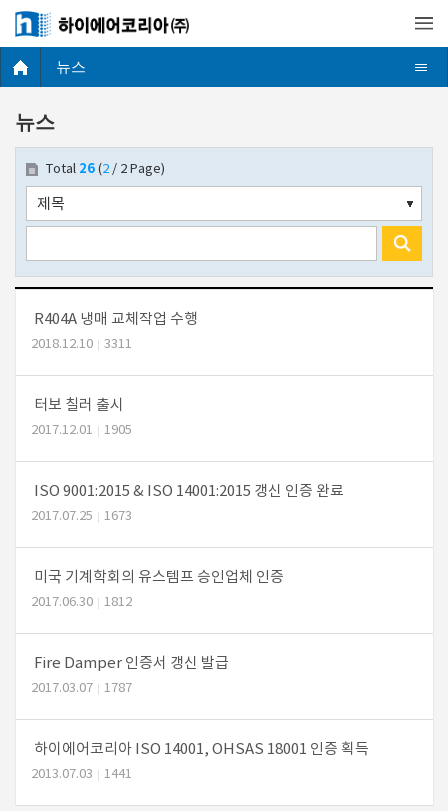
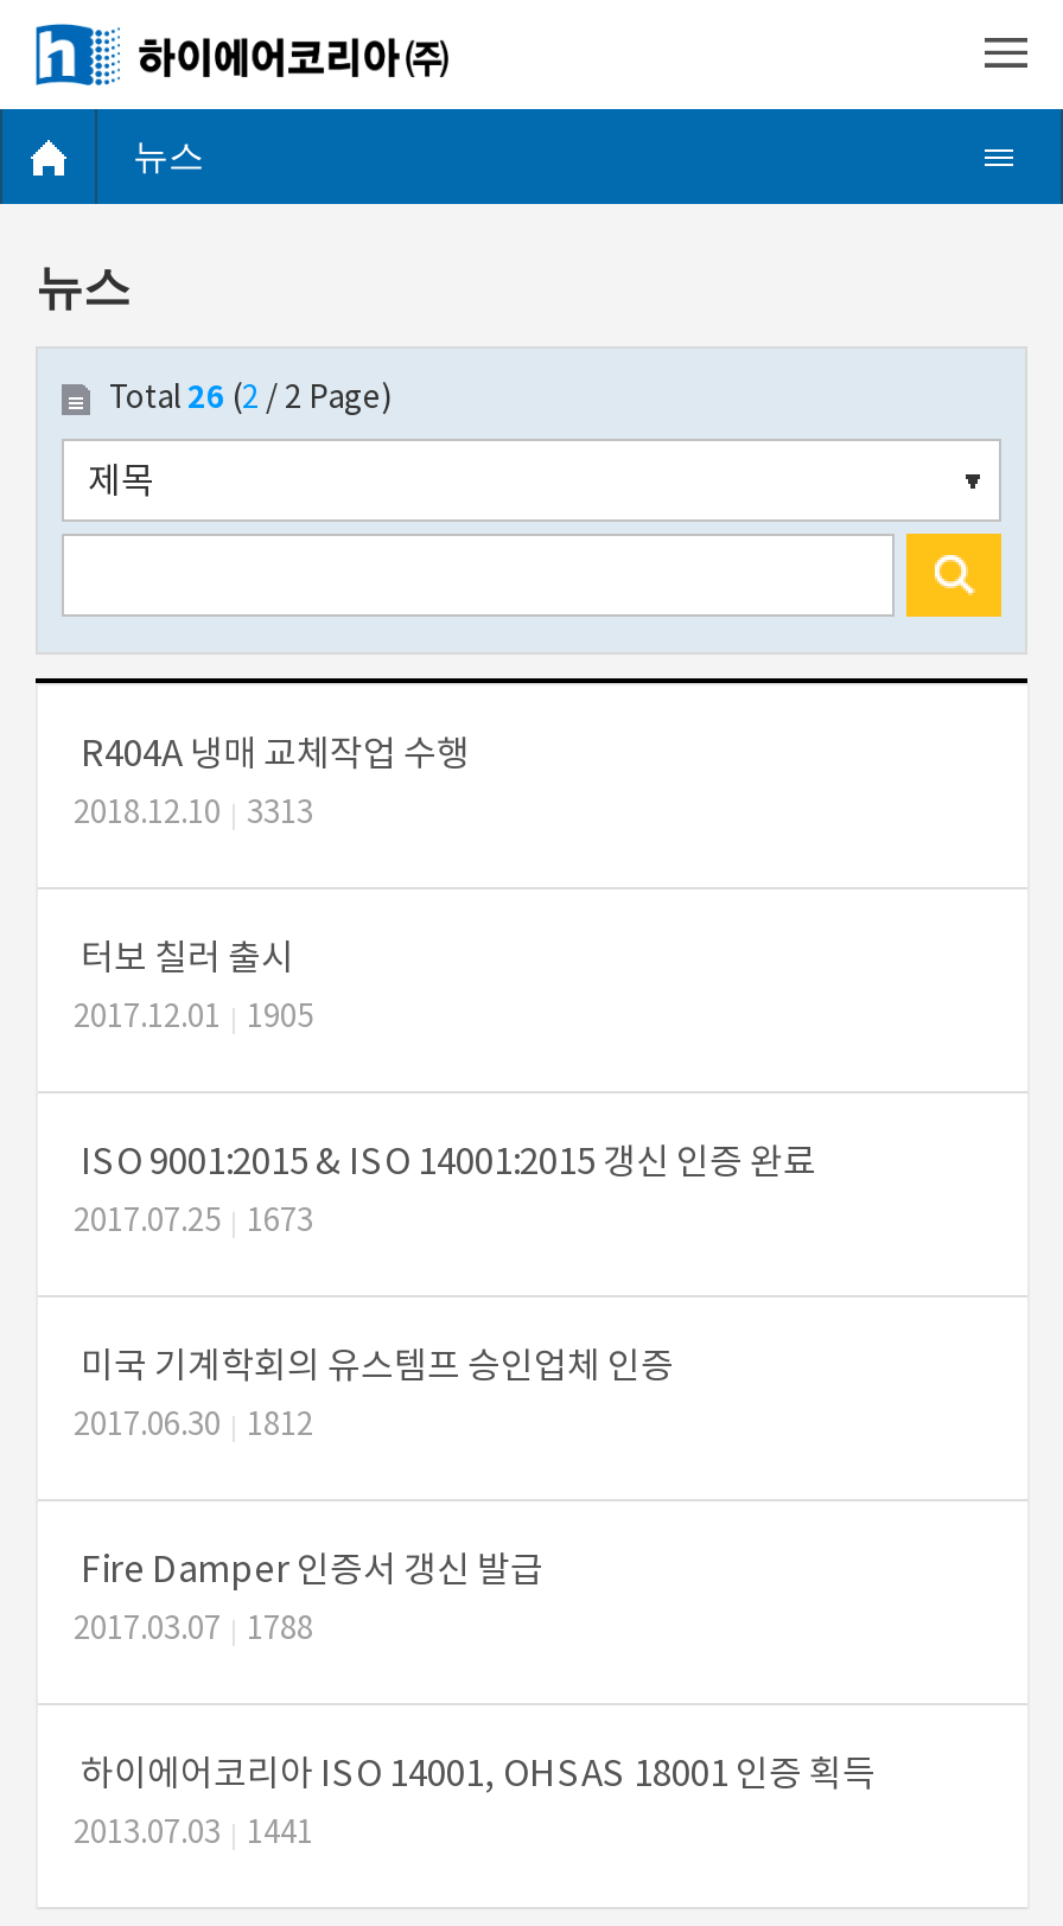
[31,337,132,352] 2018.12.10 3311 -> [74,797,313,833] 2018.12.10 3313
[31,681,132,696] 2017.03.07 1787 -> [74,1613,313,1648] 2017.03.07 1788

